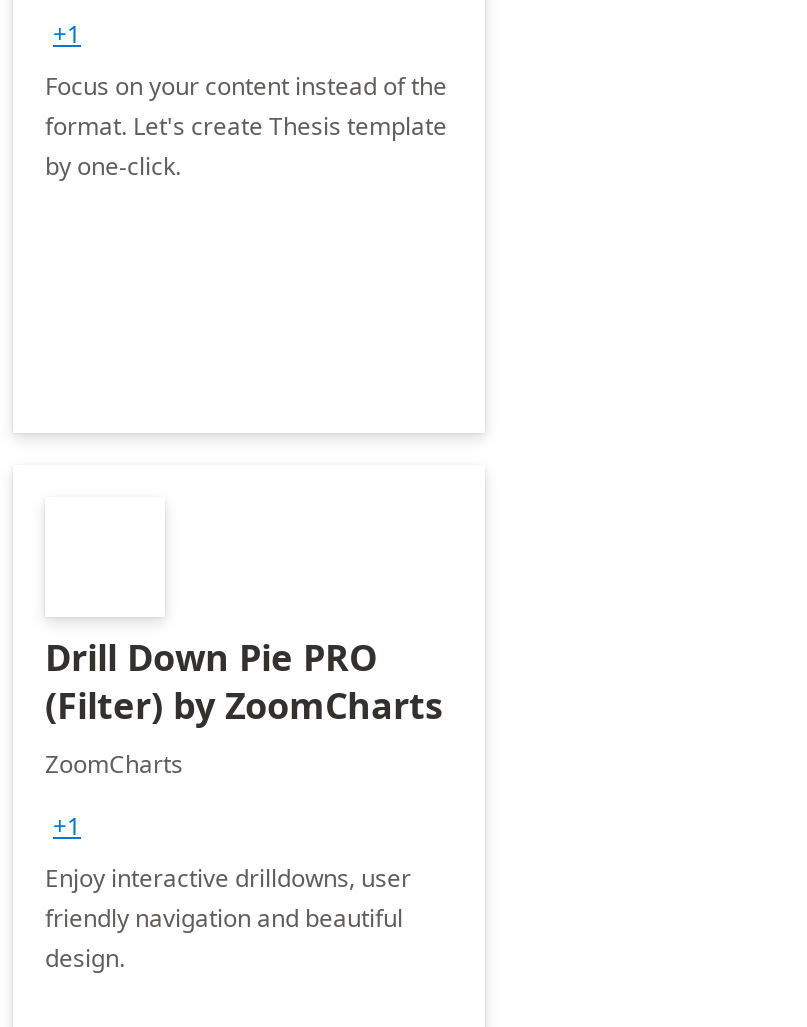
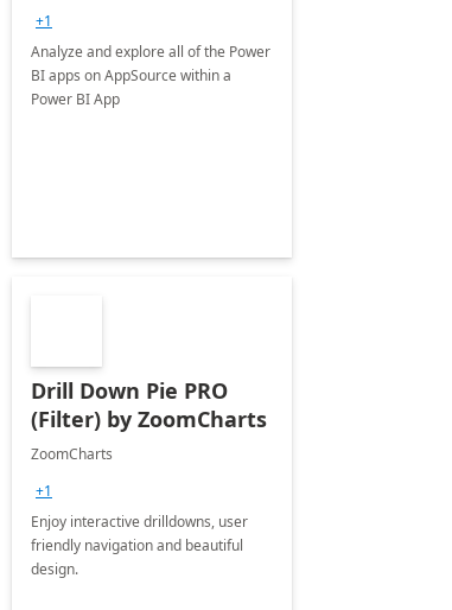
[45,69,447,183] Focus on your content instead of the | format. Let's create Thesis template | by one-click. -> [31,42,270,109] Analyze and explore all of the Power | BI apps on AppSource within a | Power BI App

